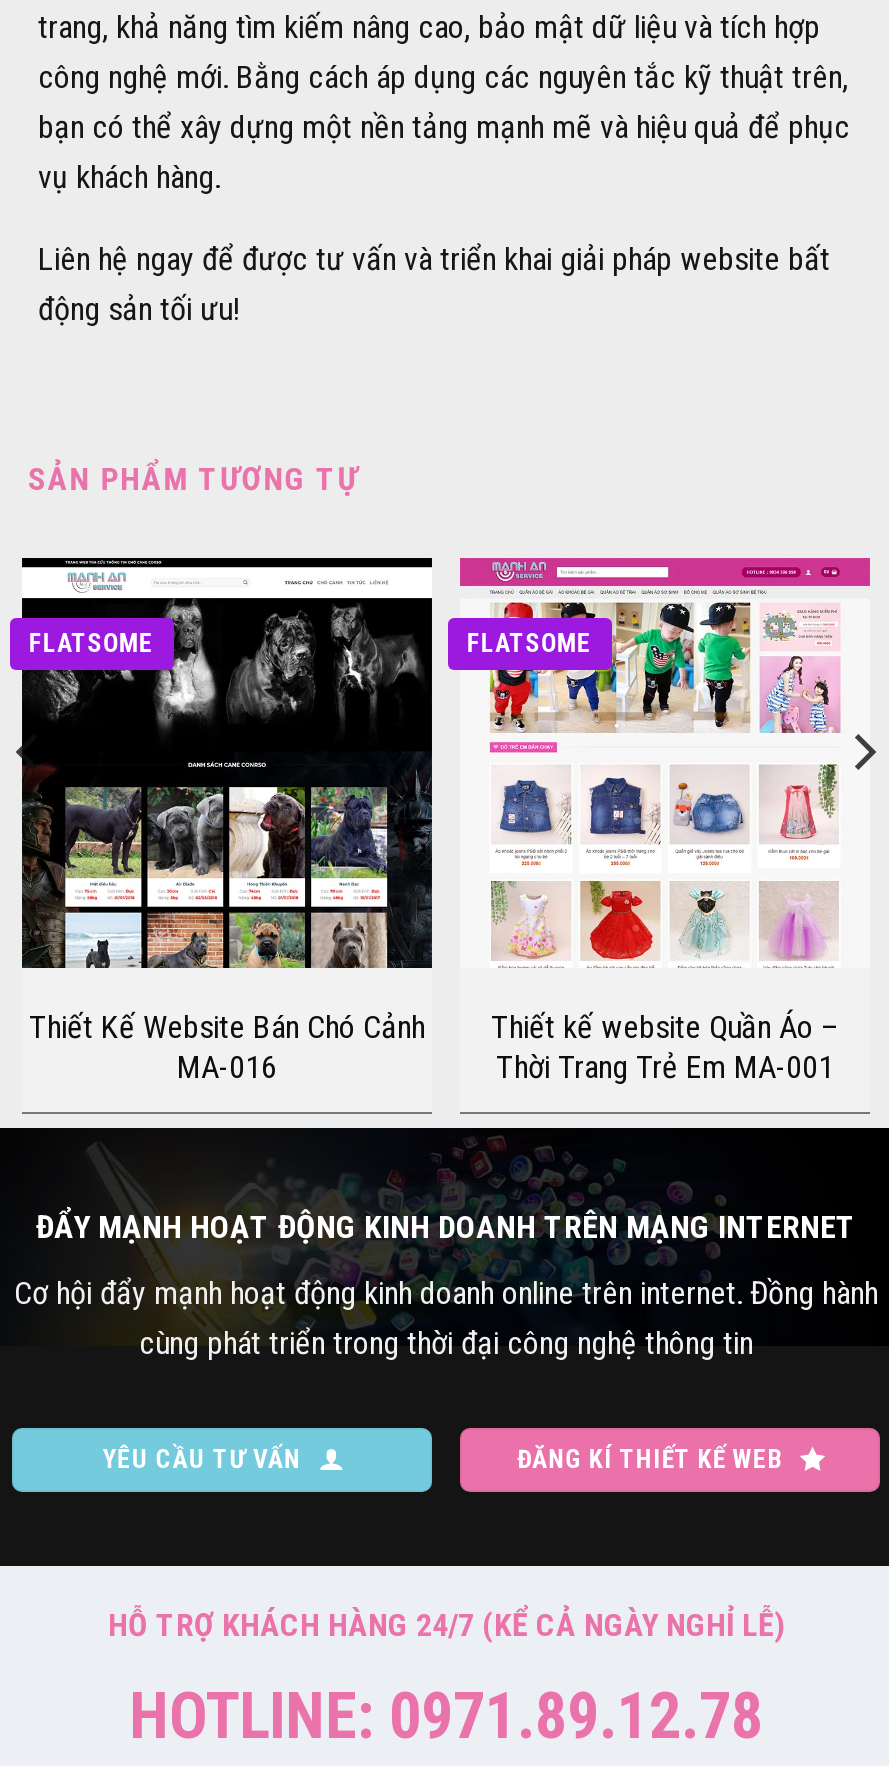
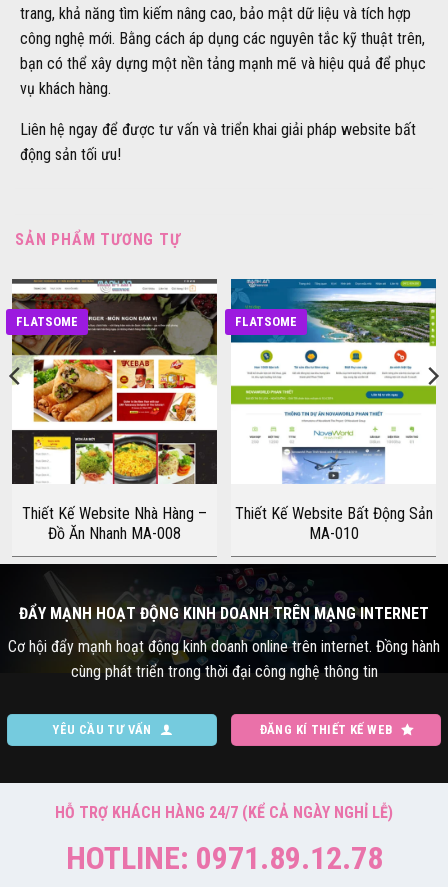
[20,558,434,1087] [image] | Thiết Kế Website Bán Chó Cảnh | MA-016 -> [11,279,218,543] [image] | Thiết Kế Website Nhà Hàng – | Đồ Ăn Nhanh MA-008
[458,556,872,1087] [image] | Thiết kế website Quần Áo – | Thời Trang Trẻ Em MA-001 -> [230,278,437,543] [image] | Thiết Kế Website Bất Động Sản | MA-010

